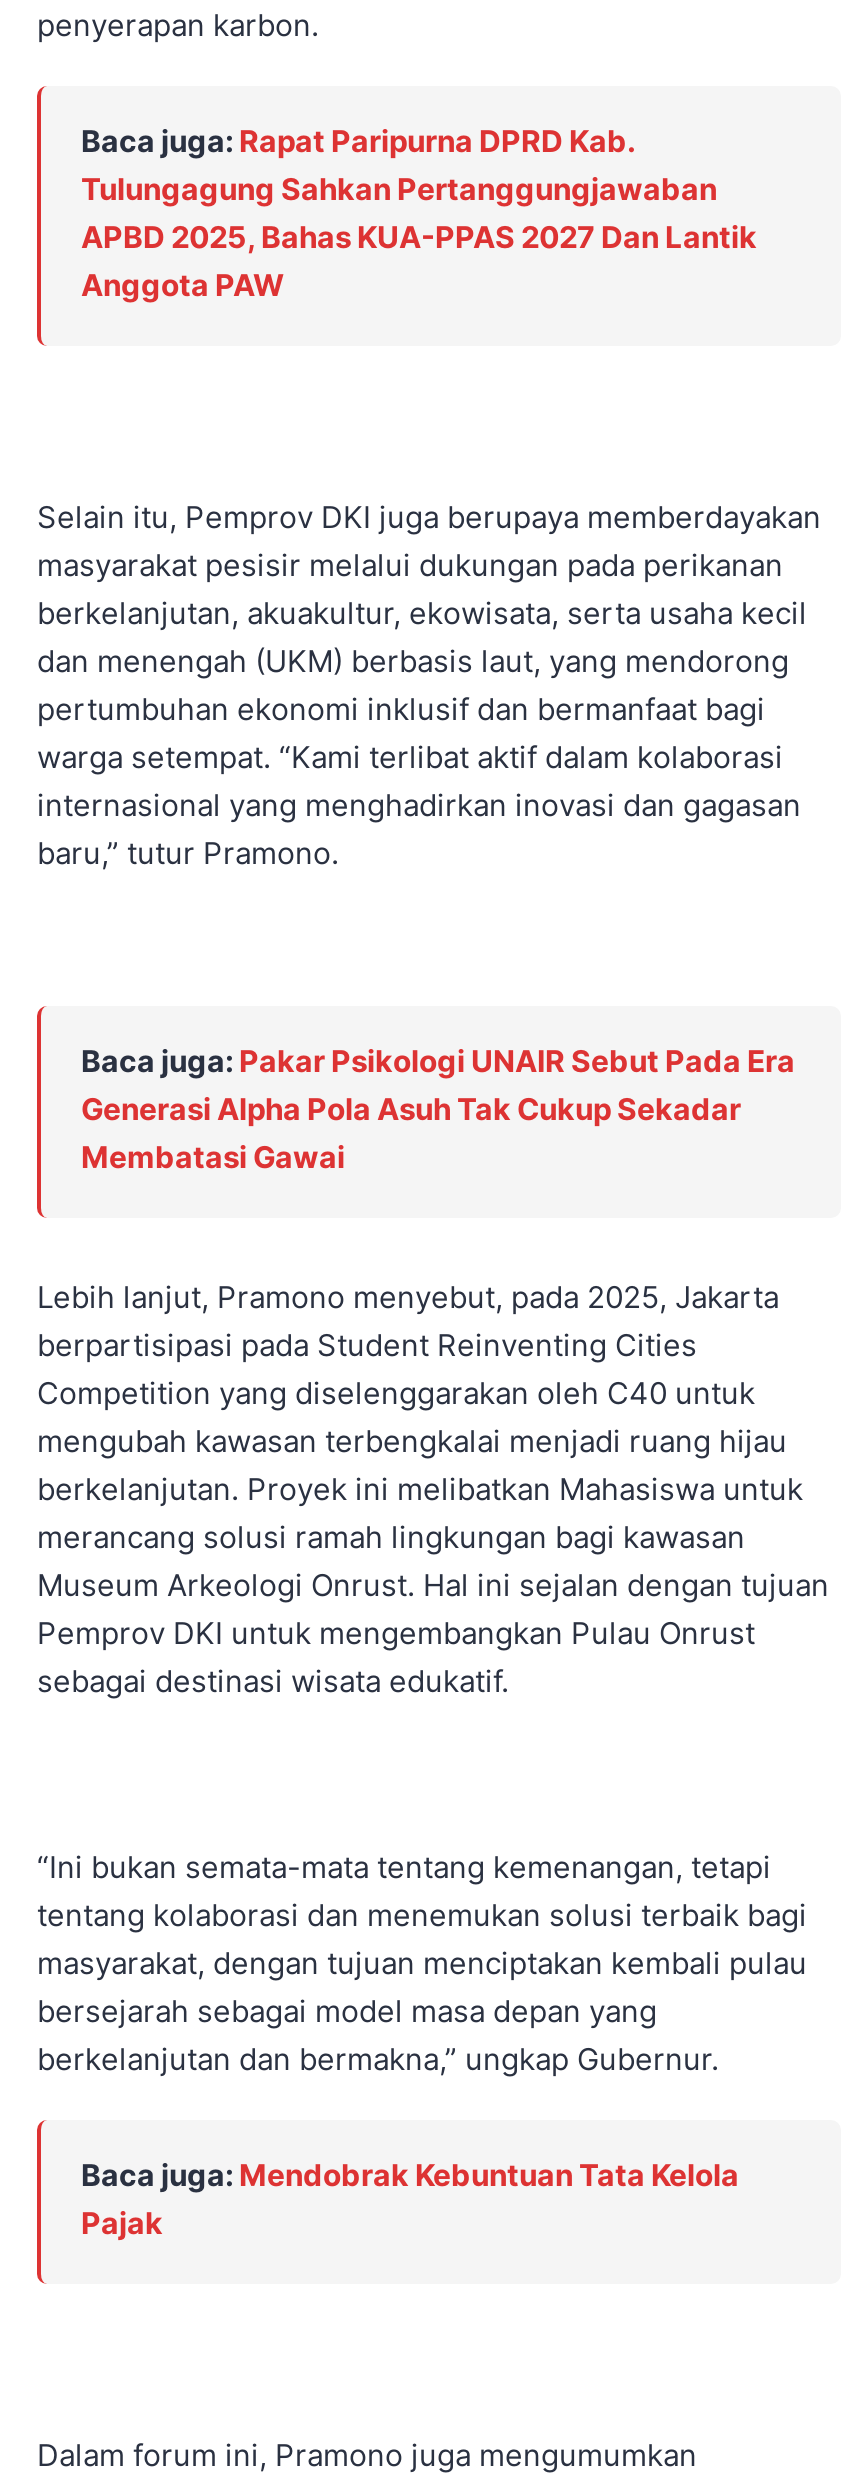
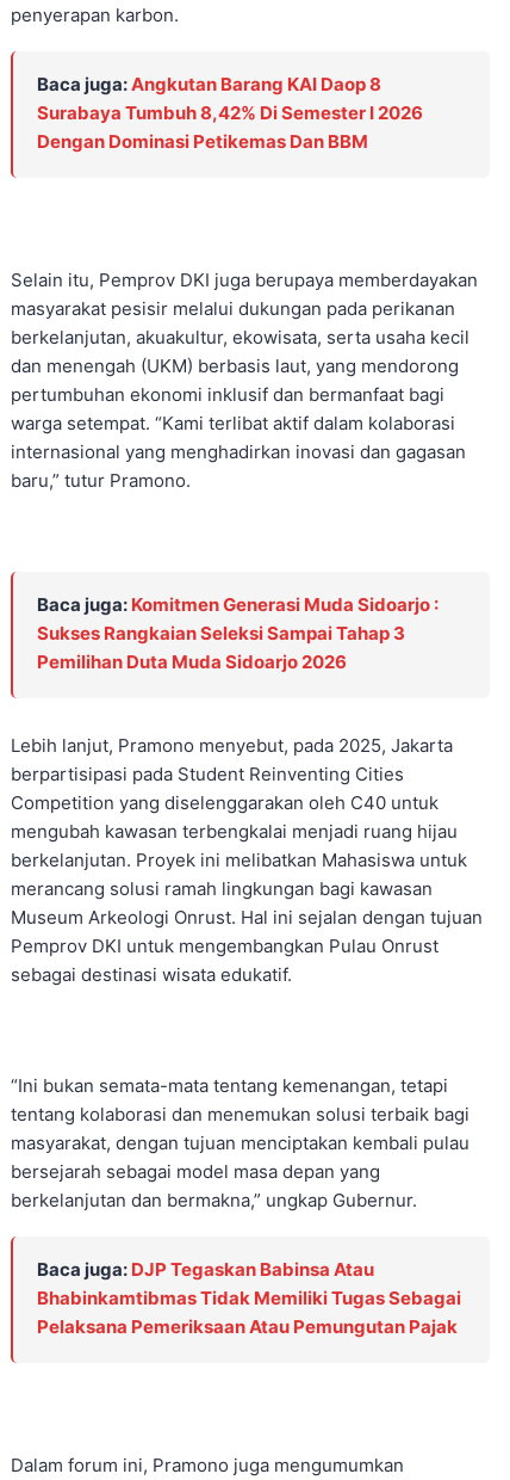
[81,121,757,303] Baca juga: Rapat Paripurna DPRD Kab. | Tulungagung Sahkan Pertanggungjawaban | APBD 2025, Bahas KUA-PPAS 2027 Dan Lantik | Anggota PAW -> [37,72,423,152] Baca juga: Angkutan Barang KAI Daop 8 | Surabaya Tumbuh 8,42% Di Semester I 2026 | Dengan Dominasi Petikemas Dan BBM
moved [37,498,821,872] -> [11,269,478,492]: Selain itu, Pemprov DKI juga berupaya memberdayakan | masyarakat pesisir melalui dukungan pada perikanan | berkelanjutan, akuakultur, ekowisata, serta usaha kecil | dan menengah (UKM) berbasis laut, yang mendorong | pertumbuhan ekonomi inklusif dan bermanfaat bagi | warga setempat. “Kami terlibat aktif dalam kolaborasi | internasional yang menghadirkan inovasi dan gagasan | baru,” tutur Pramono.
[81,1042,795,1176] Baca juga: Pakar Psikologi UNAIR Sebut Pada Era | Generasi Alpha Pola Asuh Tak Cukup Sekadar | Membatasi Gawai -> [37,593,439,673] Baca juga: Komitmen Generasi Muda Sidoarjo : | Sukses Rangkaian Seleksi Sampai Tahap 3 | Pemilihan Duta Muda Sidoarjo 2026
moved [37,1278,829,2078] -> [11,734,483,1211]: Lebih lanjut, Pramono menyebut, pada 2025, Jakarta | berpartisipasi pada Student Reinventing Cities | Competition yang diselenggarakan oleh C40 untuk | ... | bersejarah sebagai model masa depan yang | berkelanjutan dan bermakna,” ungkap Gubernur.
[81,2155,739,2241] Baca juga: Mendobrak Kebuntuan Tata Kelola | Pajak -> [37,1257,461,1337] Baca juga: DJP Tegaskan Babinsa Atau | Bhabinkamtibmas Tidak Memiliki Tugas Sebagai | Pelaksana Pemeriksaan Atau Pemungutan Pajak

